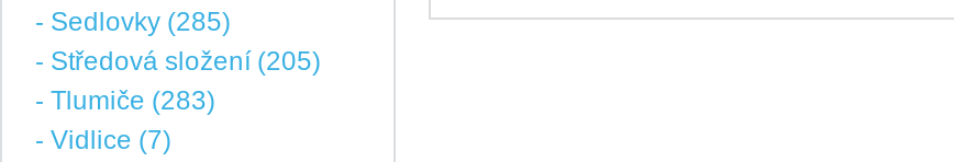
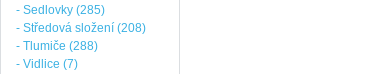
[35,46,321,77] - Středová složení (205) -> [16,21,146,35] - Středová složení (208)
[35,85,215,116] - Tlumiče (283) -> [16,39,98,53] - Tlumiče (288)

